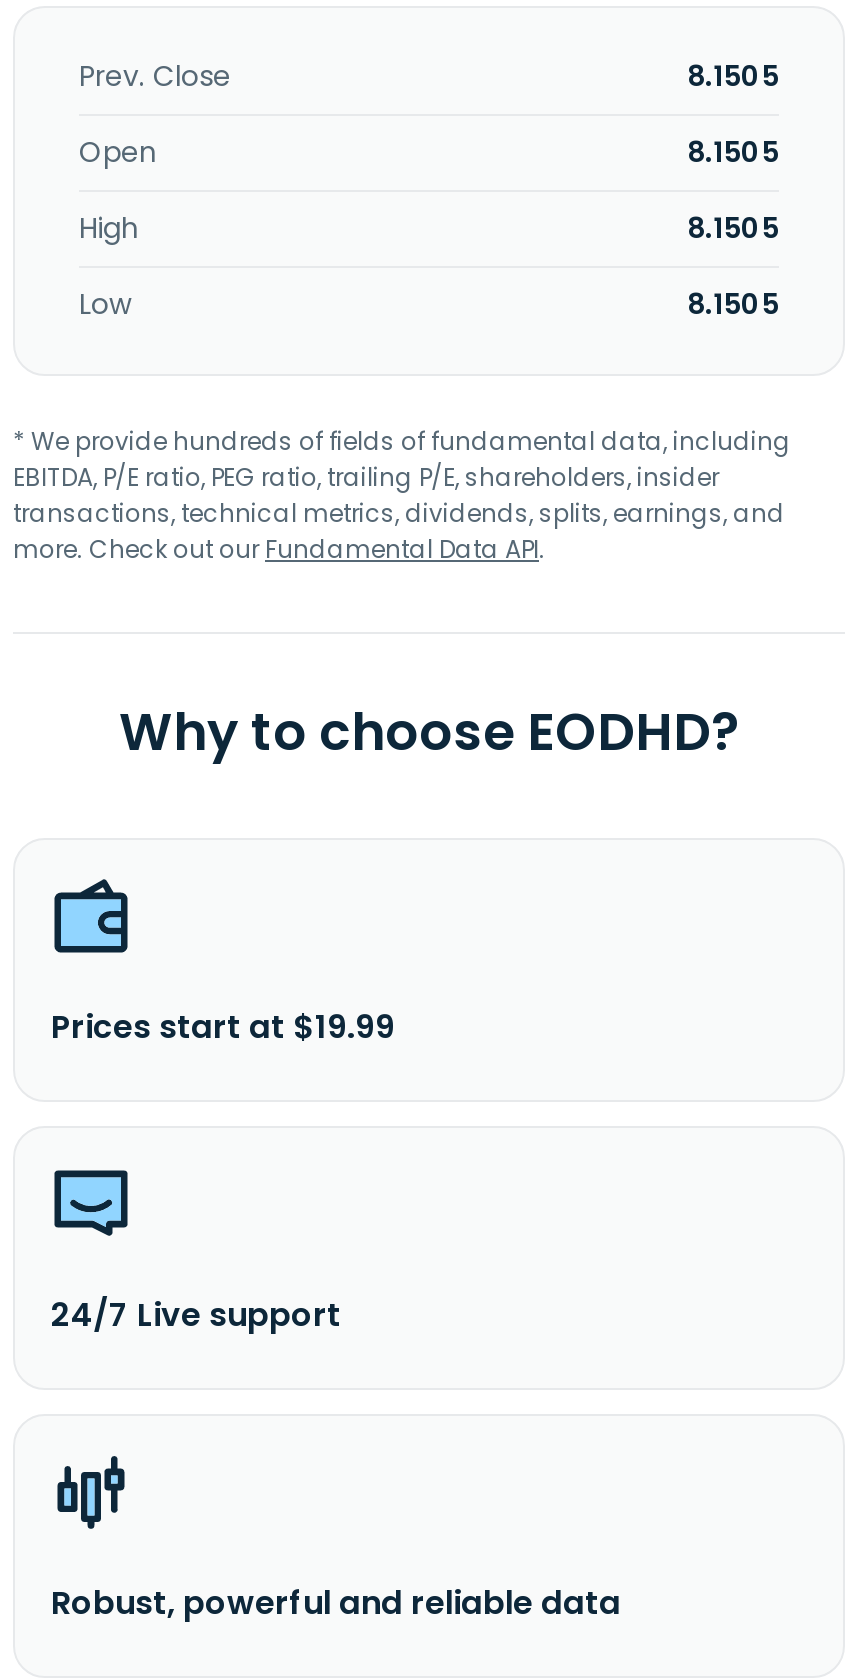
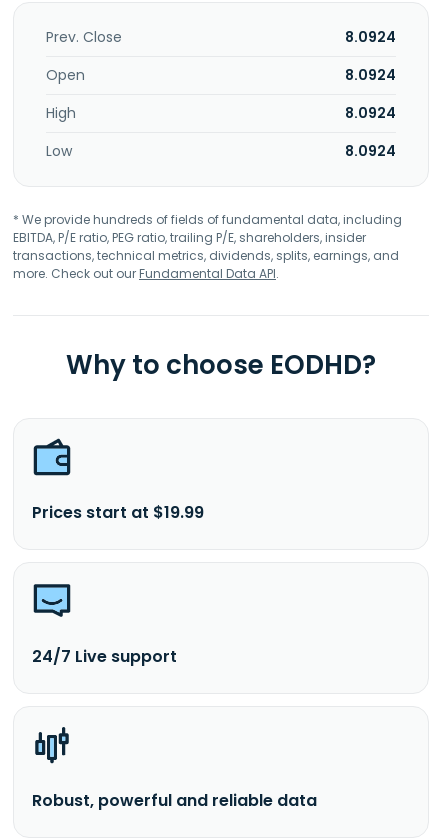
[687,56,779,96] 8.1505 -> [345,27,396,47] 8.0924
[687,132,779,172] 8.1505 -> [345,65,396,85] 8.0924
[687,208,779,248] 8.1505 -> [345,103,396,123] 8.0924
[687,284,779,324] 8.1505 -> [345,141,396,161] 8.0924

